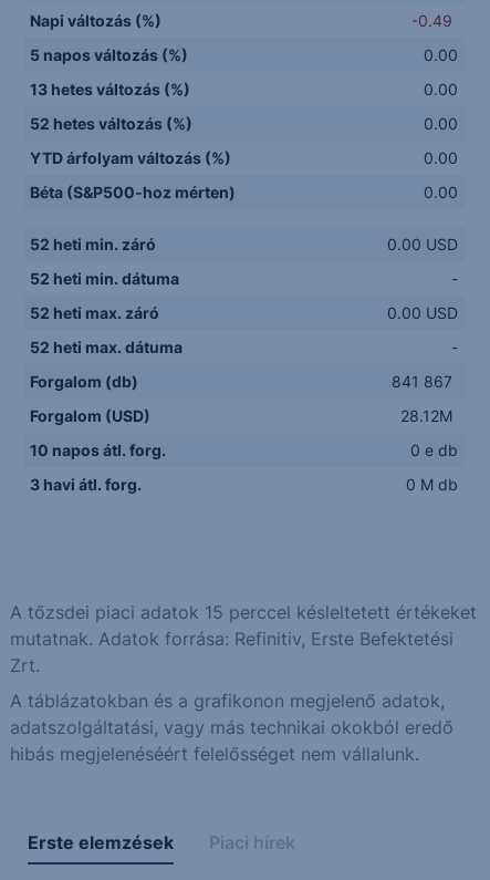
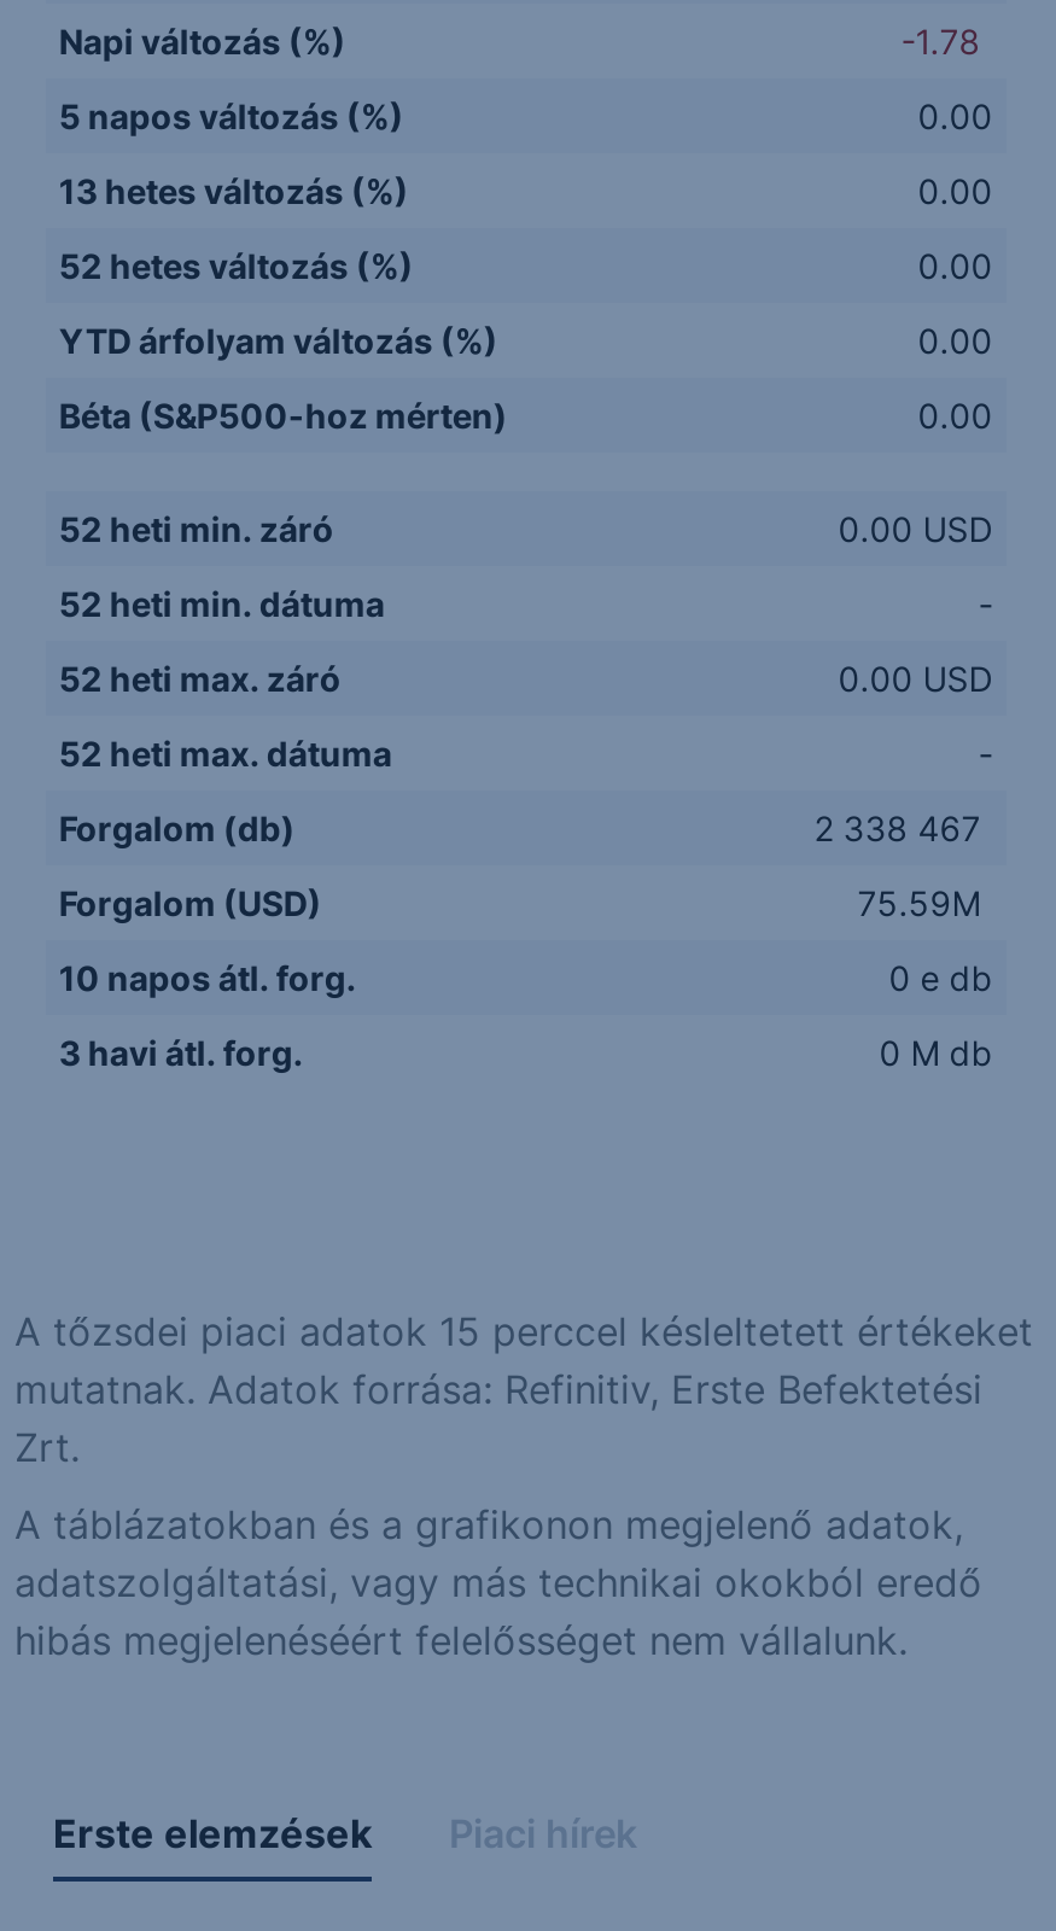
[412,11,453,29] -0.49 -> [901,19,980,60] -1.78
[392,371,453,390] 841 867 -> [814,806,980,847] 2 338 467
[401,406,453,425] 28.12M -> [857,881,980,922] 75.59M

